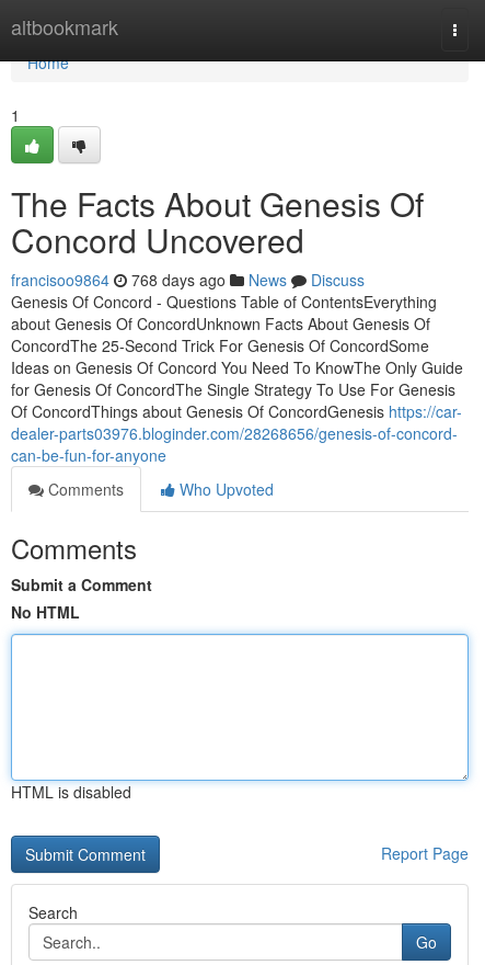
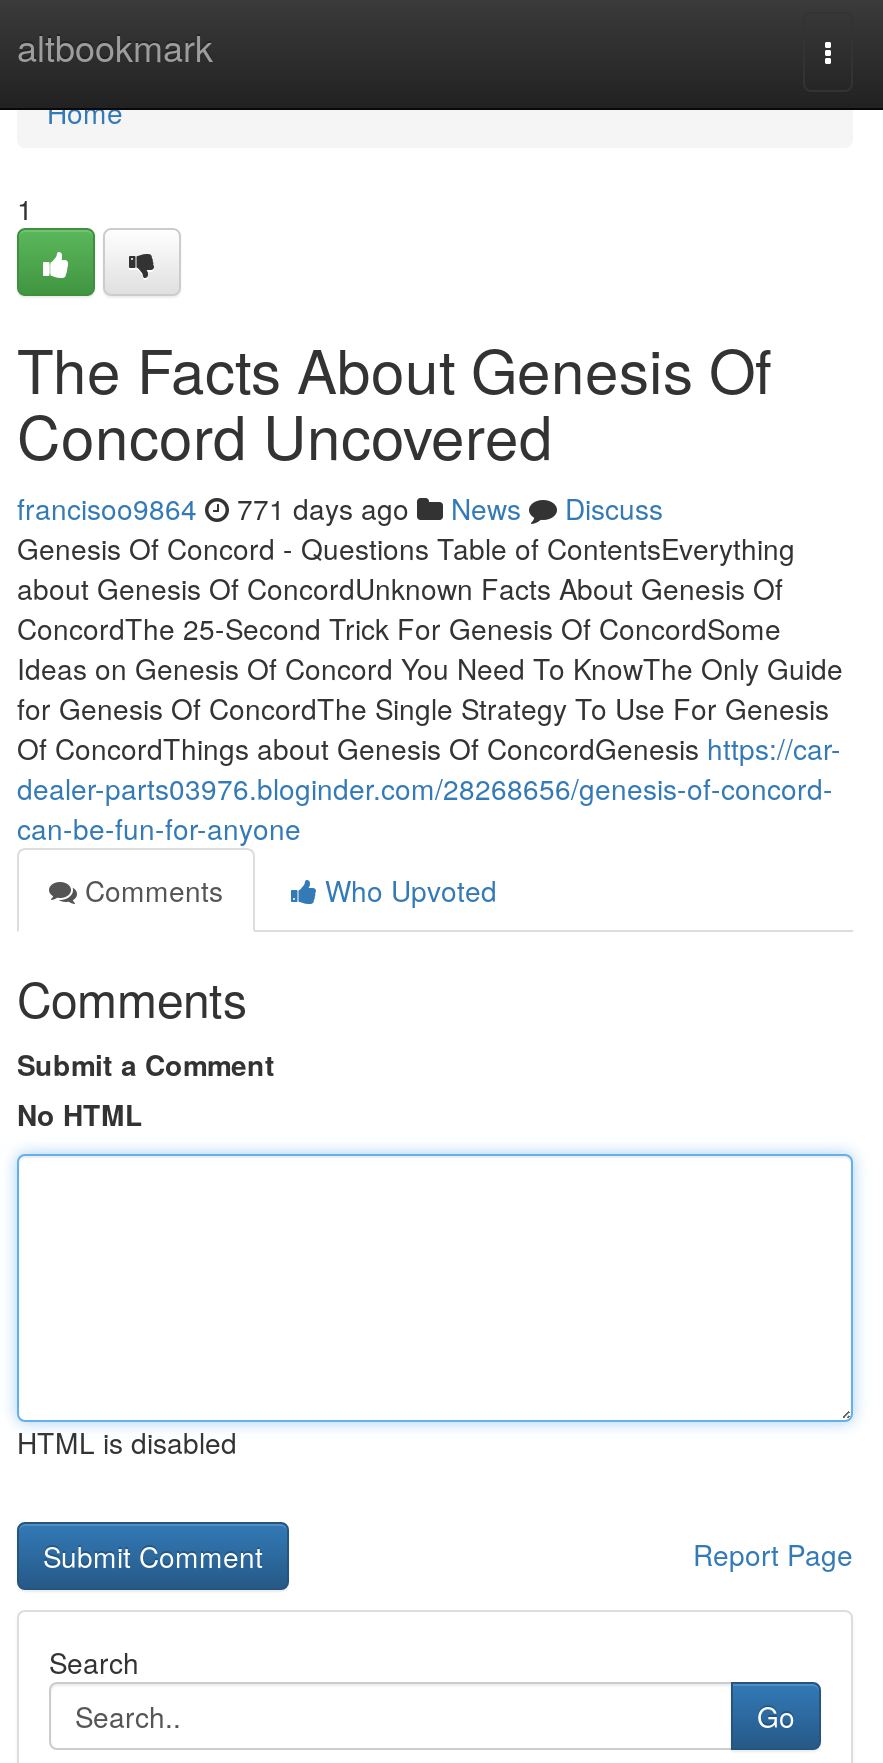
[11,269,365,291] francisoo9864 768 days ago News Discuss -> [17,488,663,528] francisoo9864 771 days ago News Discuss

